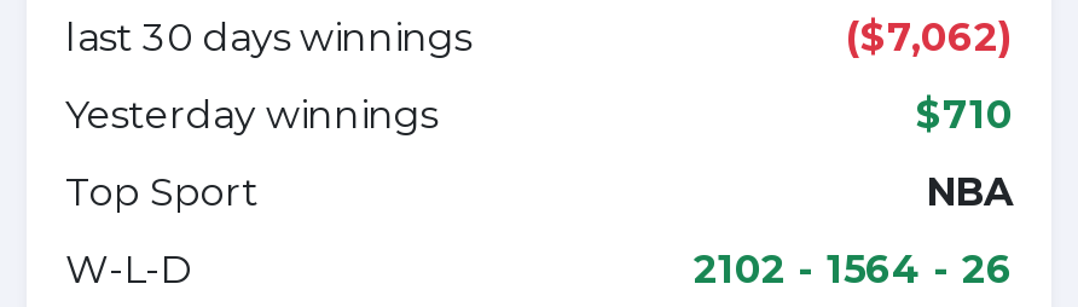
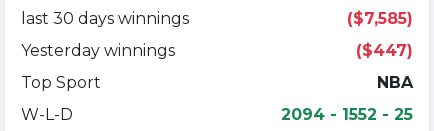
[846,13,1013,59] ($7,062) -> [347,8,413,27] ($7,585)
[916,91,1013,137] $710 -> [356,40,413,59] ($447)
[694,245,1013,291] 2102 - 1564 - 26 -> [281,104,413,123] 2094 - 1552 - 25

